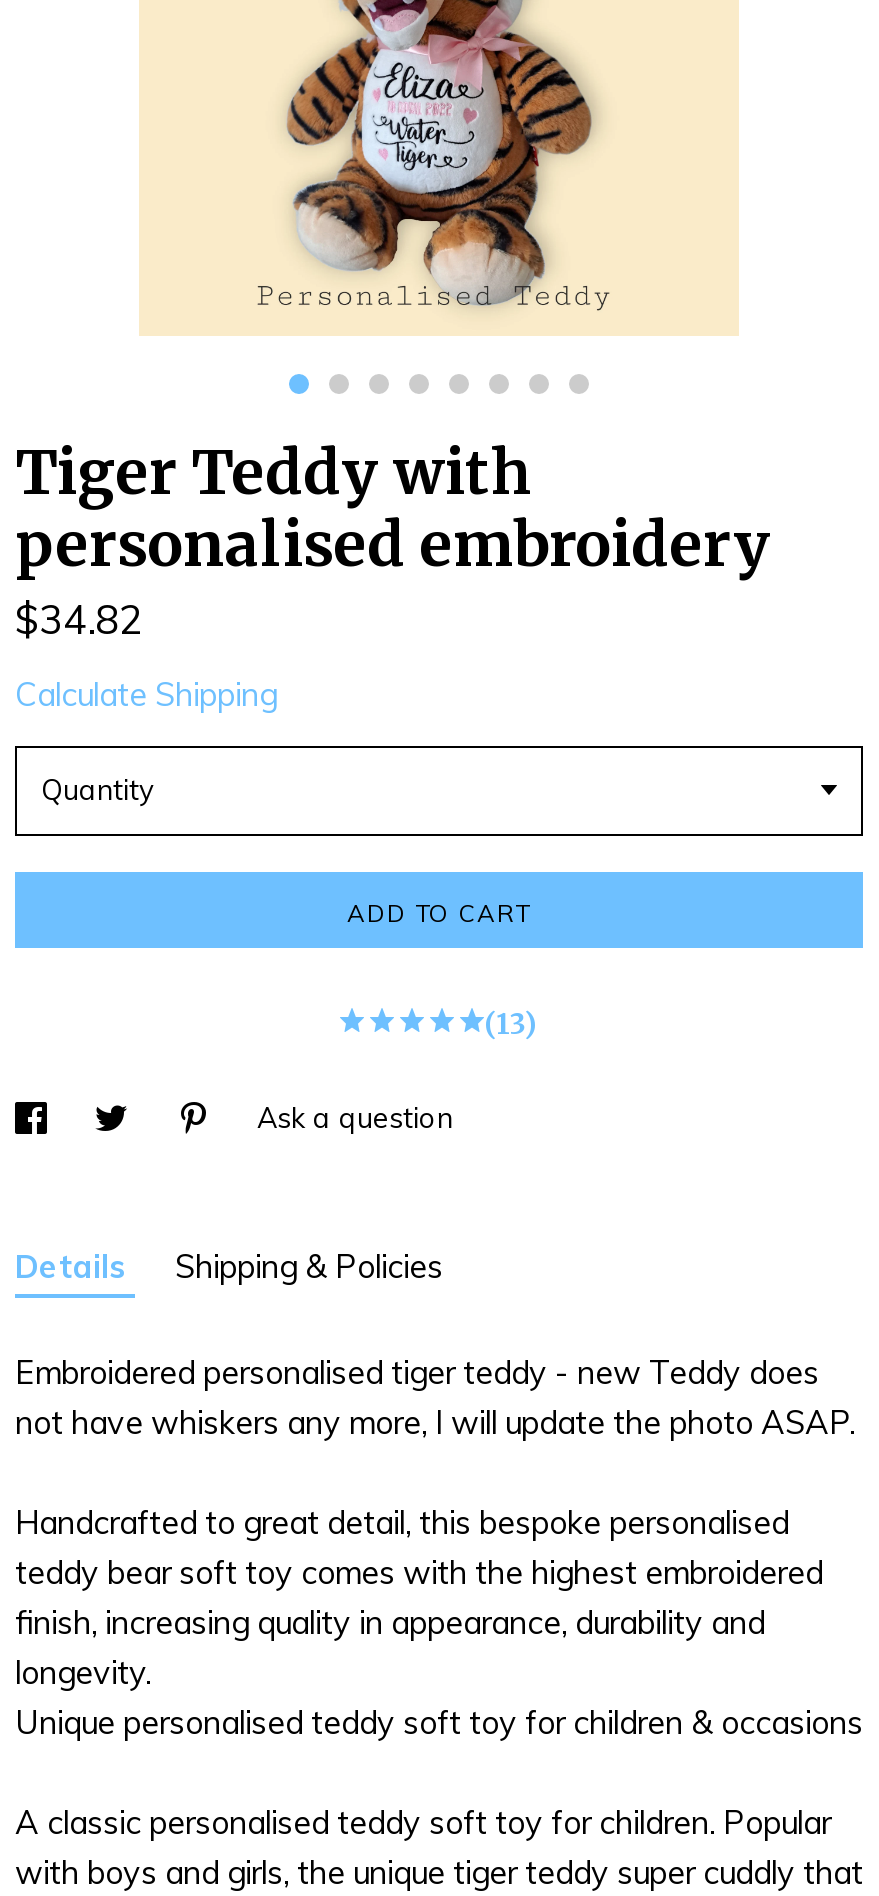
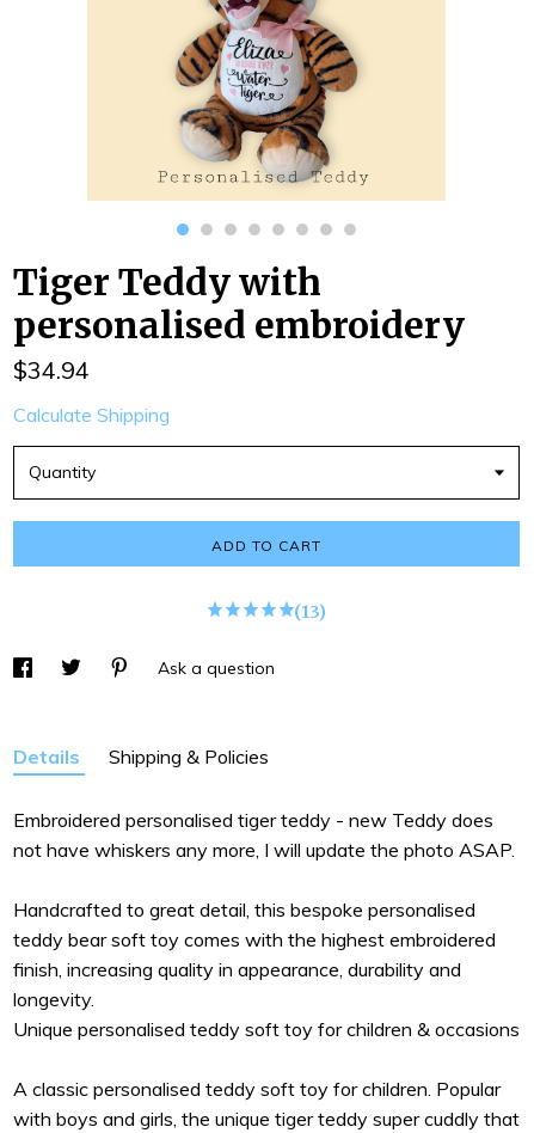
[15,593,143,643] $34.82 -> [13,354,90,384] $34.94

